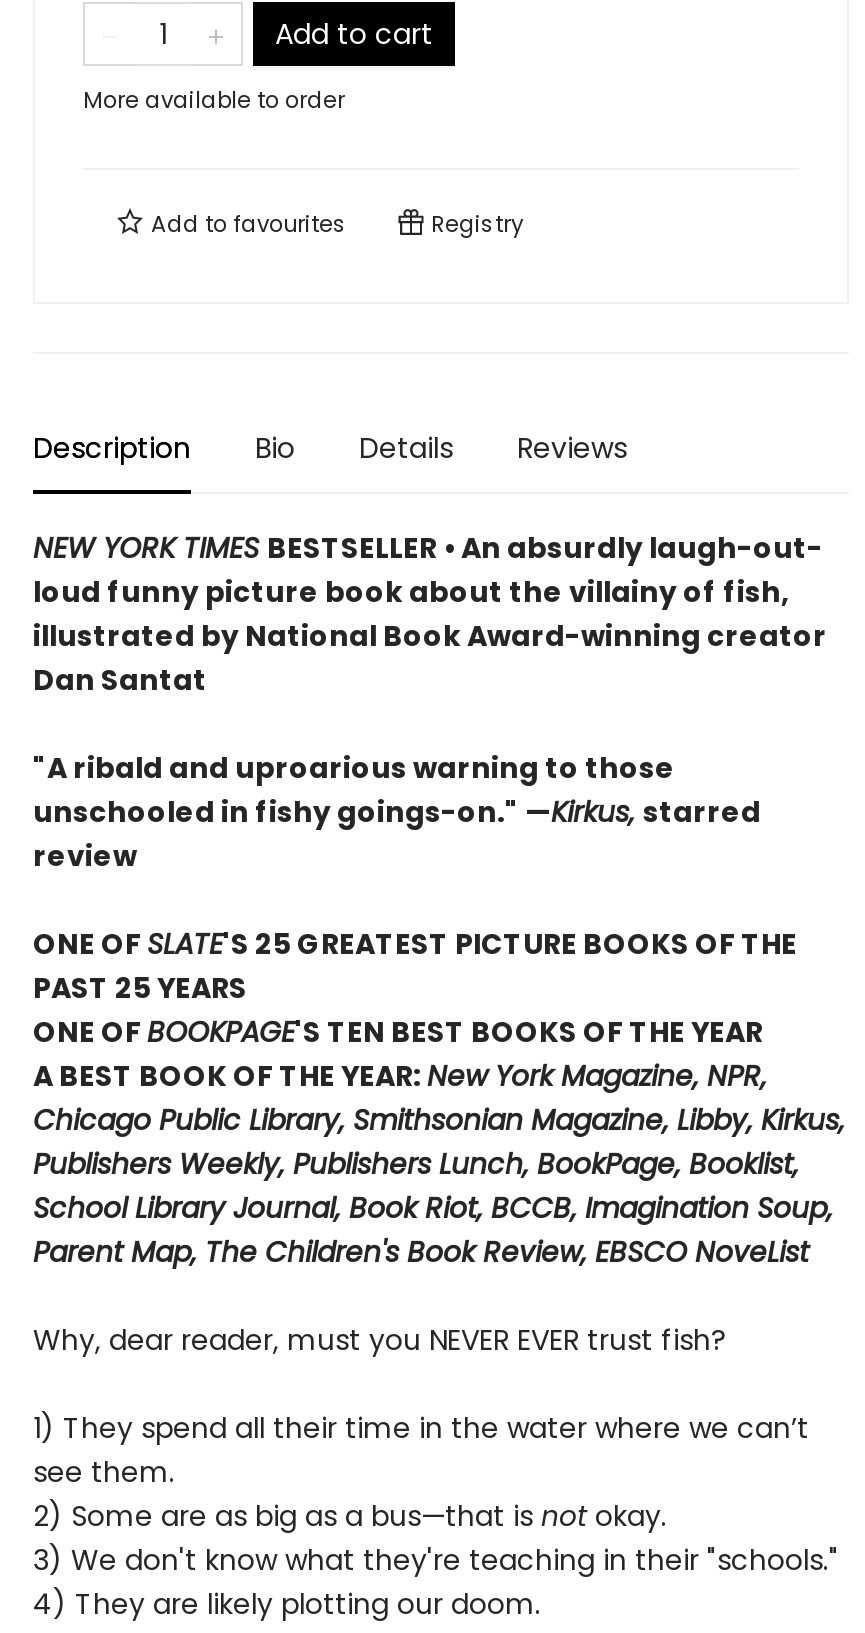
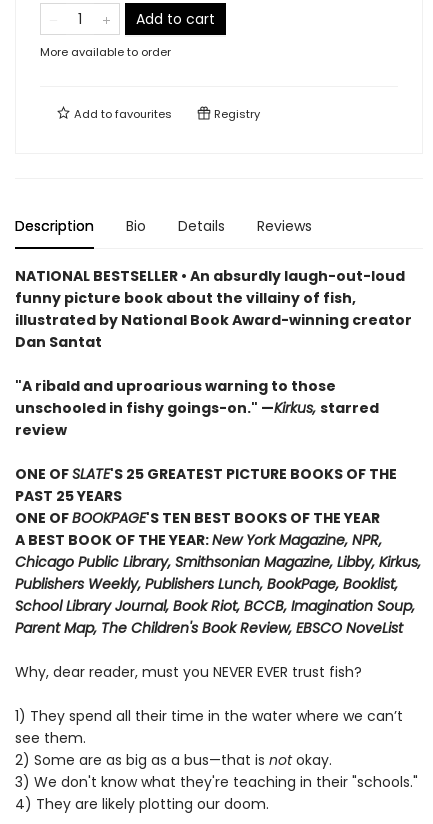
[33,528,823,612] NEW YORK TIMES BESTSELLER • An absurdly laugh-out- | loud funny picture book about the villainy of fish, -> [15,266,405,308] NATIONAL BESTSELLER • An absurdly laugh-out-loud | funny picture book about the villainy of fish,

